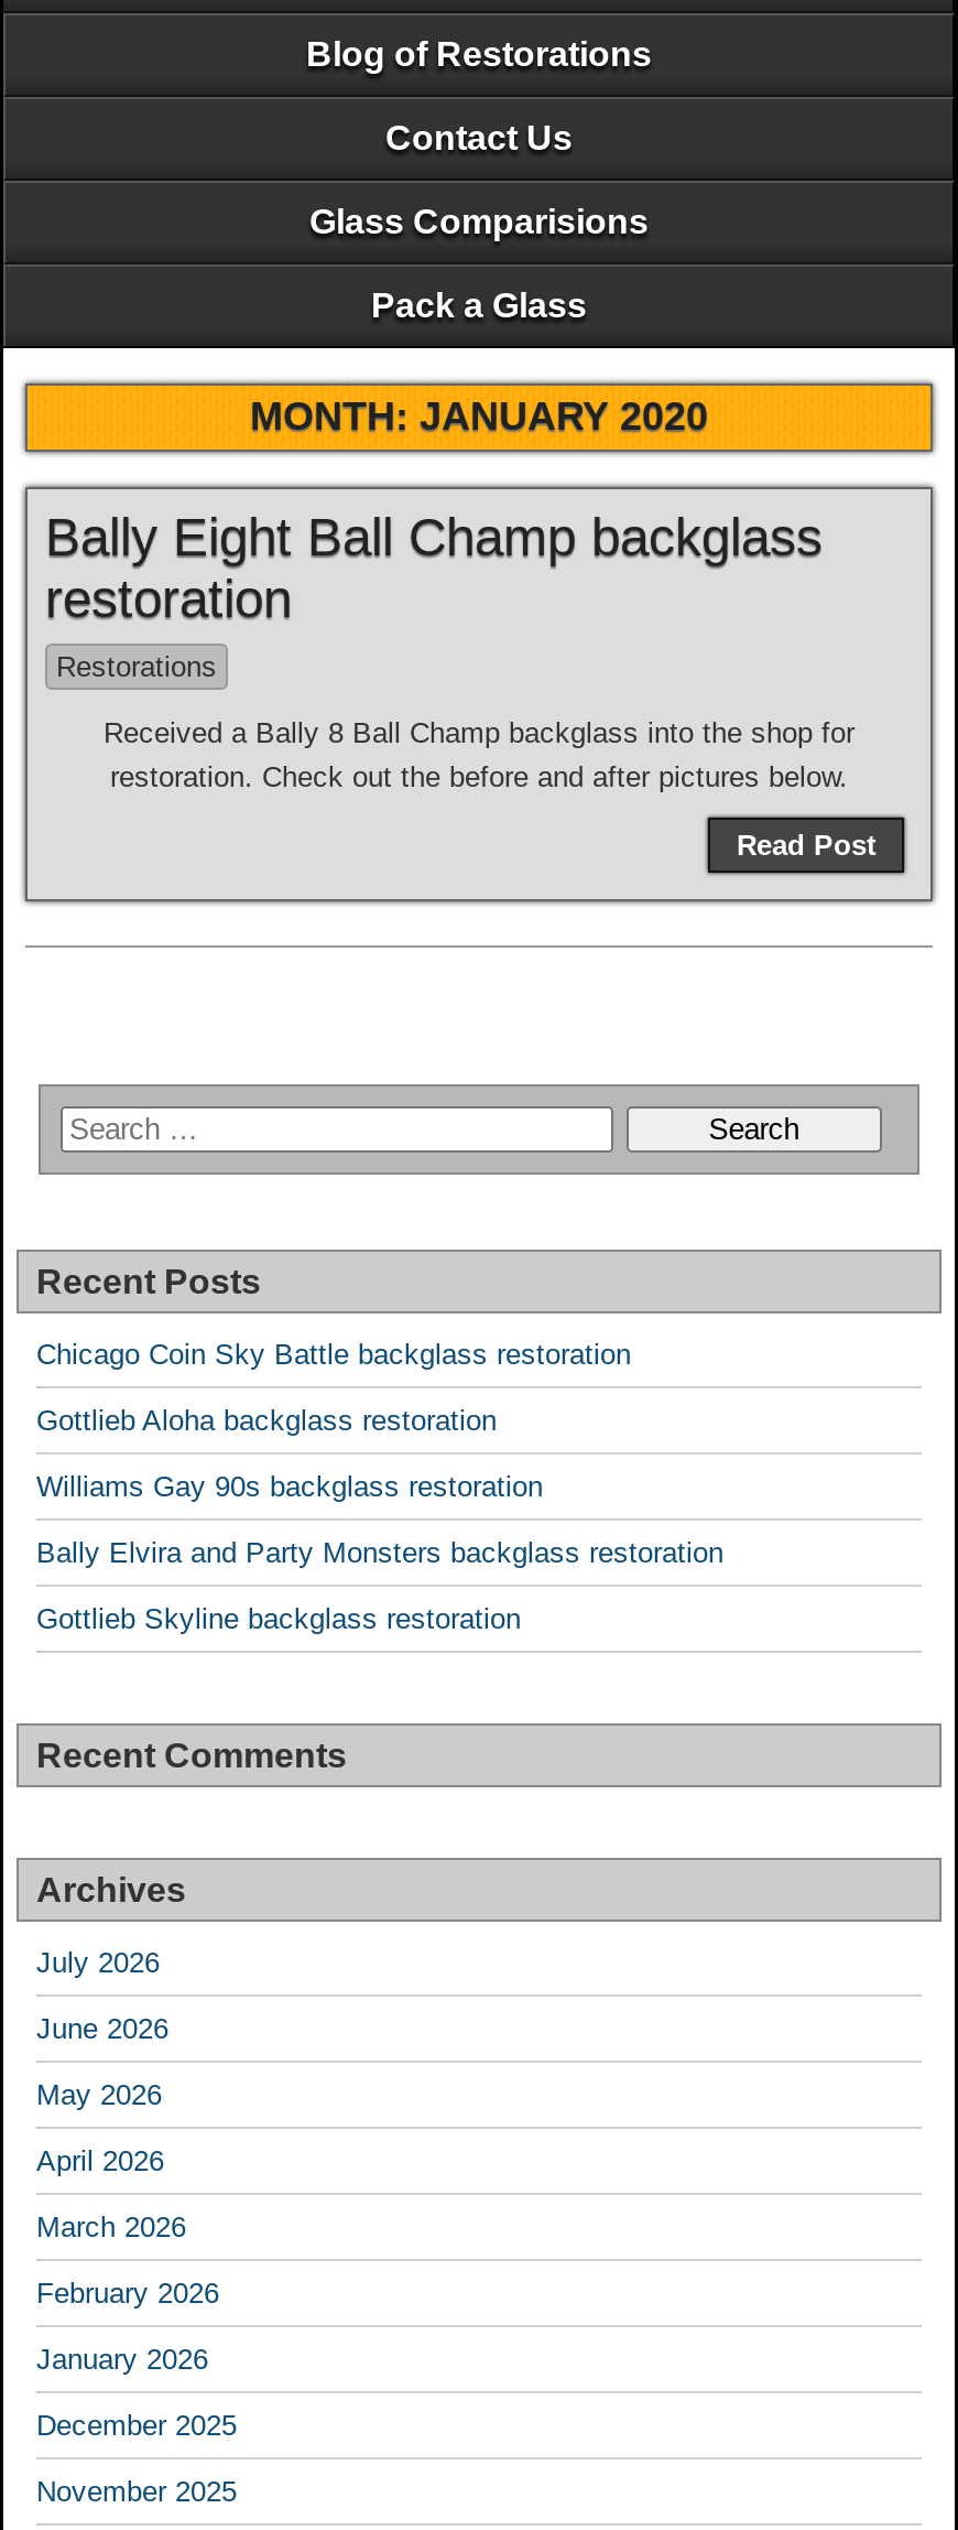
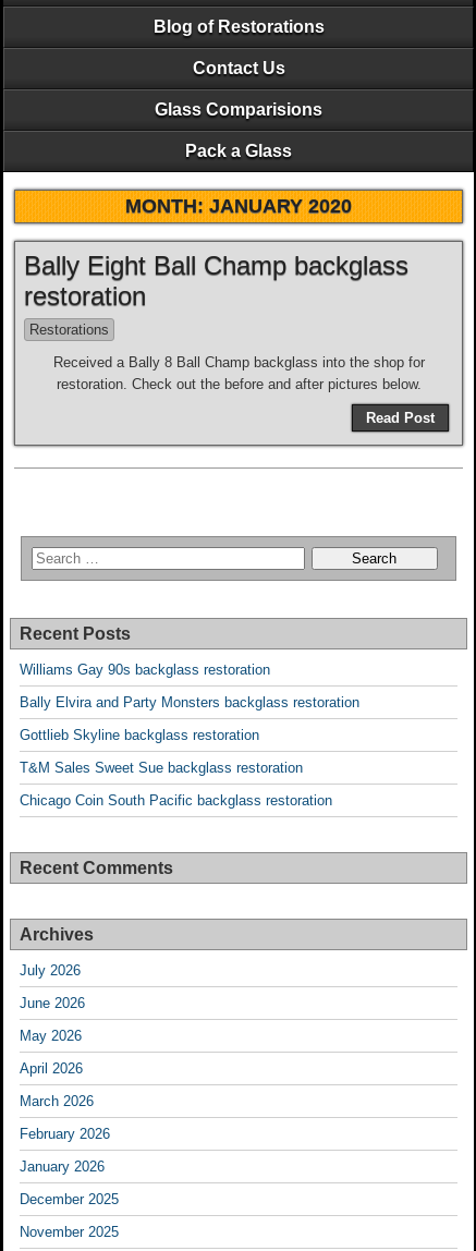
[36,1338,631,1437] Chicago Coin Sky Battle backglass restoration | Gottlieb Aloha backglass restoration -> none
moved [36,1470,723,1635] -> [20,661,359,743]: Williams Gay 90s backglass restoration | Bally Elvira and Party Monsters backglass restoration | Gottlieb Skyline backglass restoration
none -> [20,760,332,809] T&M Sales Sweet Sue backglass restoration | Chicago Coin South Pacific backglass restoration

